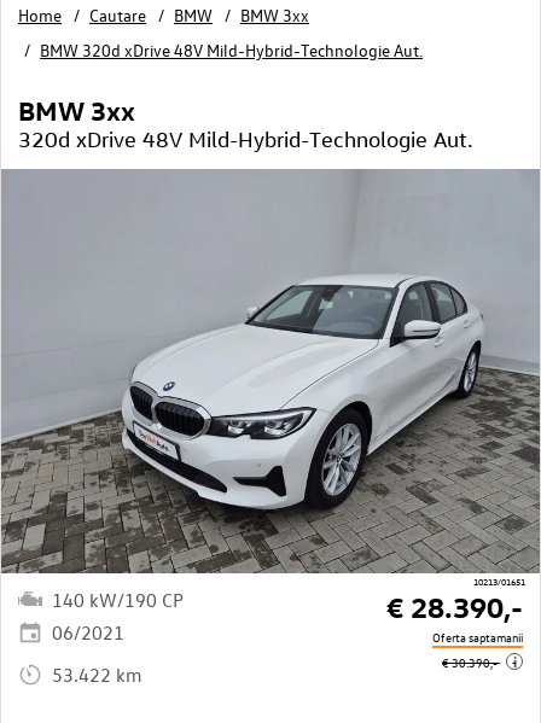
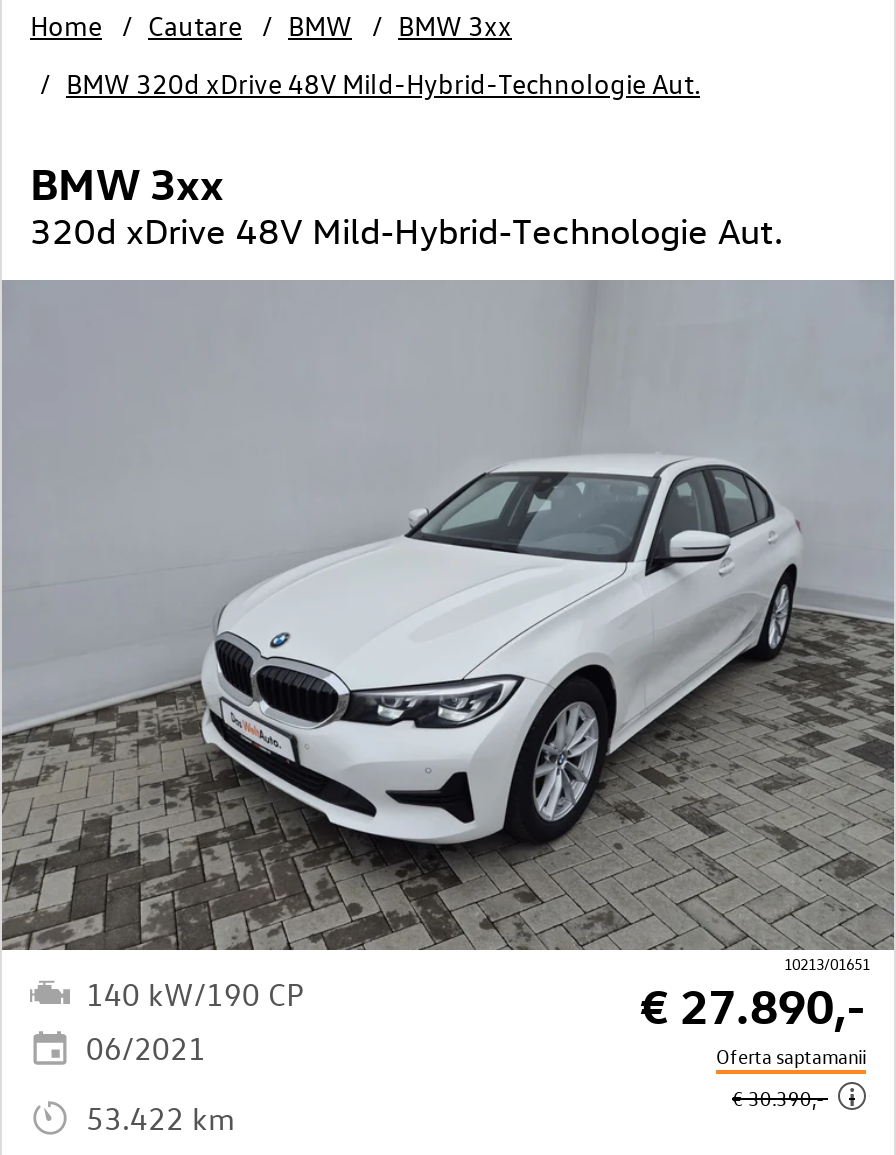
[386,587,523,623] € 28.390,- -> [640,973,866,1033] € 27.890,-

